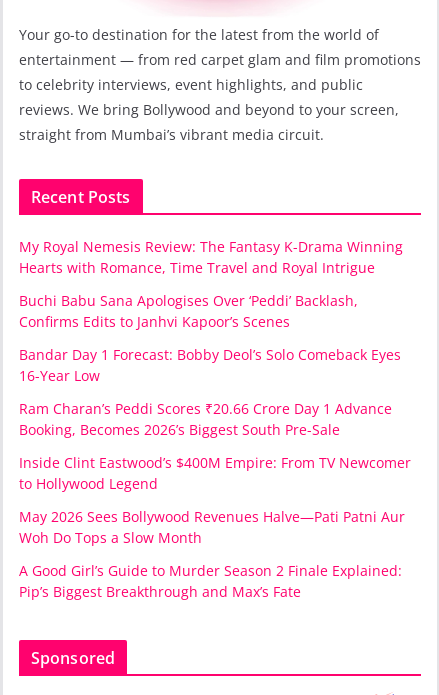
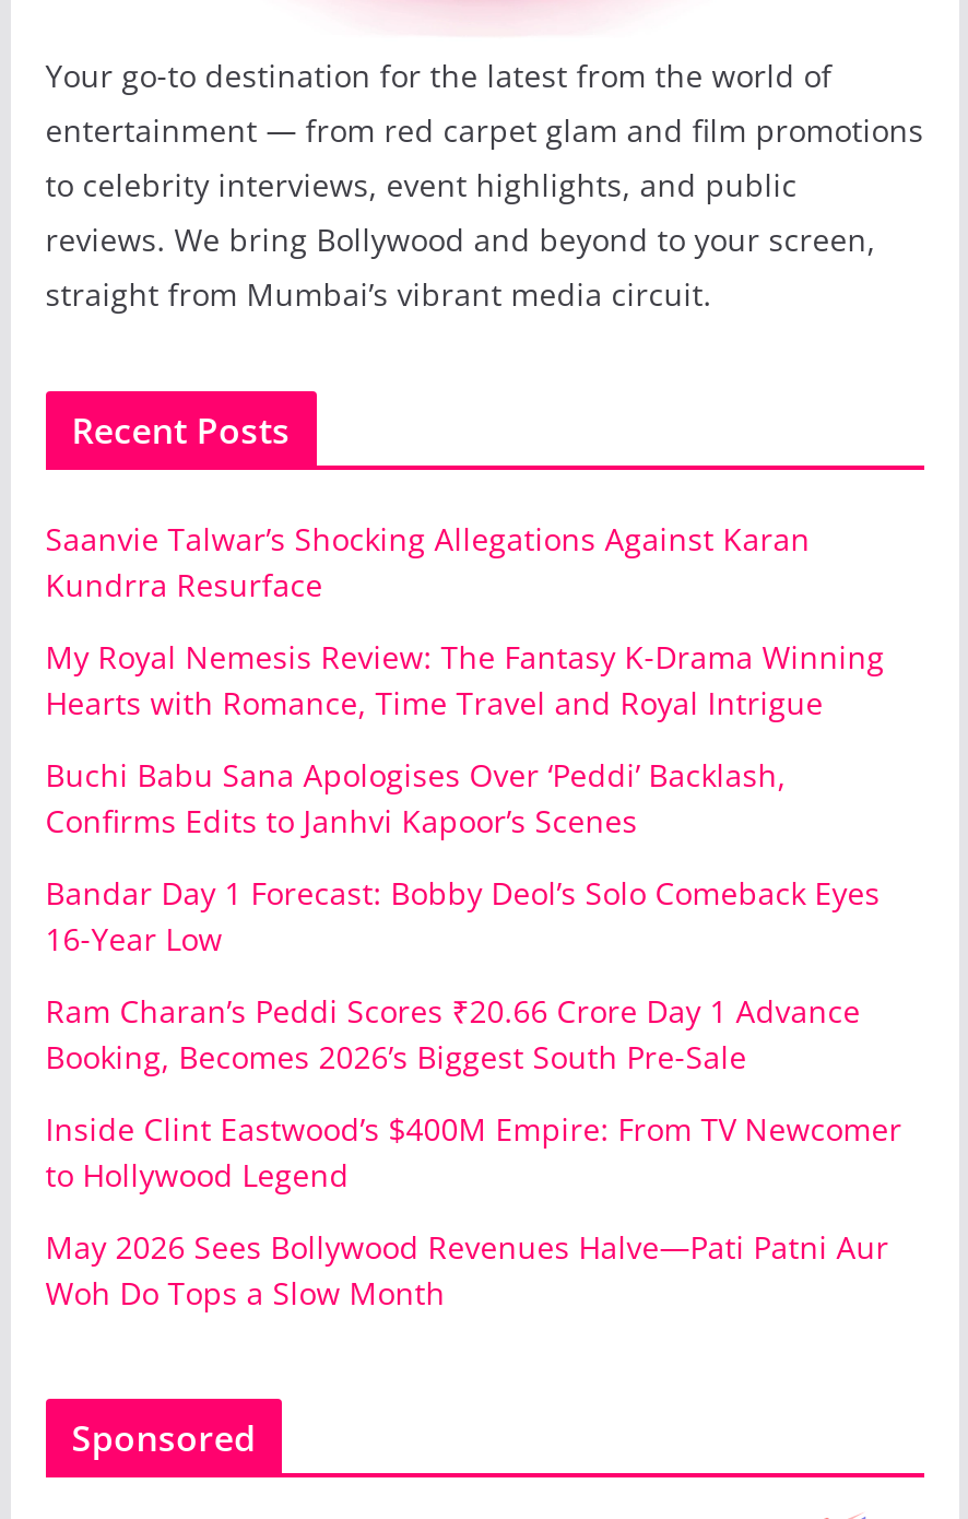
none -> [45,518,810,606] Saanvie Talwar’s Shocking Allegations Against Karan | Kundrra Resurface
moved [19,237,411,547] -> [45,636,902,1314]: My Royal Nemesis Review: The Fantasy K-Drama Winning | Hearts with Romance, Time Travel and Royal Intrigue | Buchi Babu Sana Apologises Over ‘Peddi’ Backlash, | ... | May 2026 Sees Bollywood Revenues Halve—Pati Patni Aur | Woh Do Tops a Slow Month
[19,561,402,601] A Good Girl’s Guide to Murder Season 2 Finale Explained: | Pip’s Biggest Breakthrough and Max’s Fate -> none

